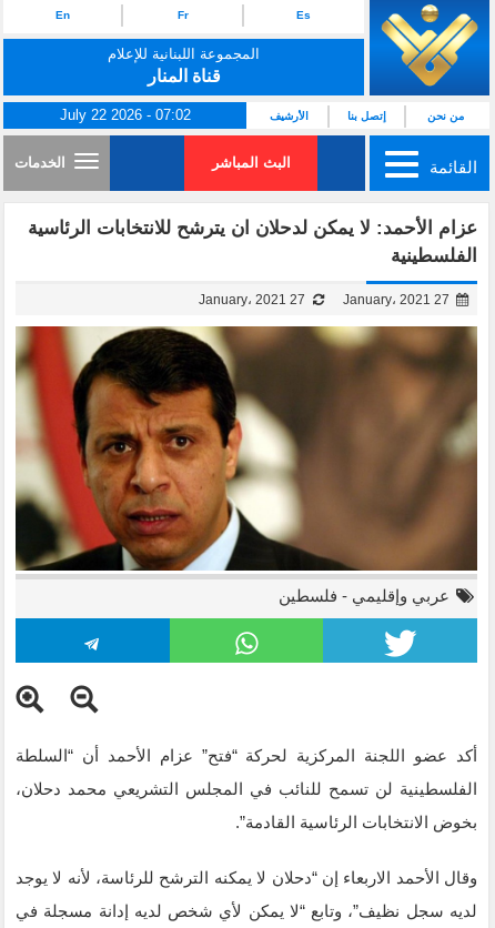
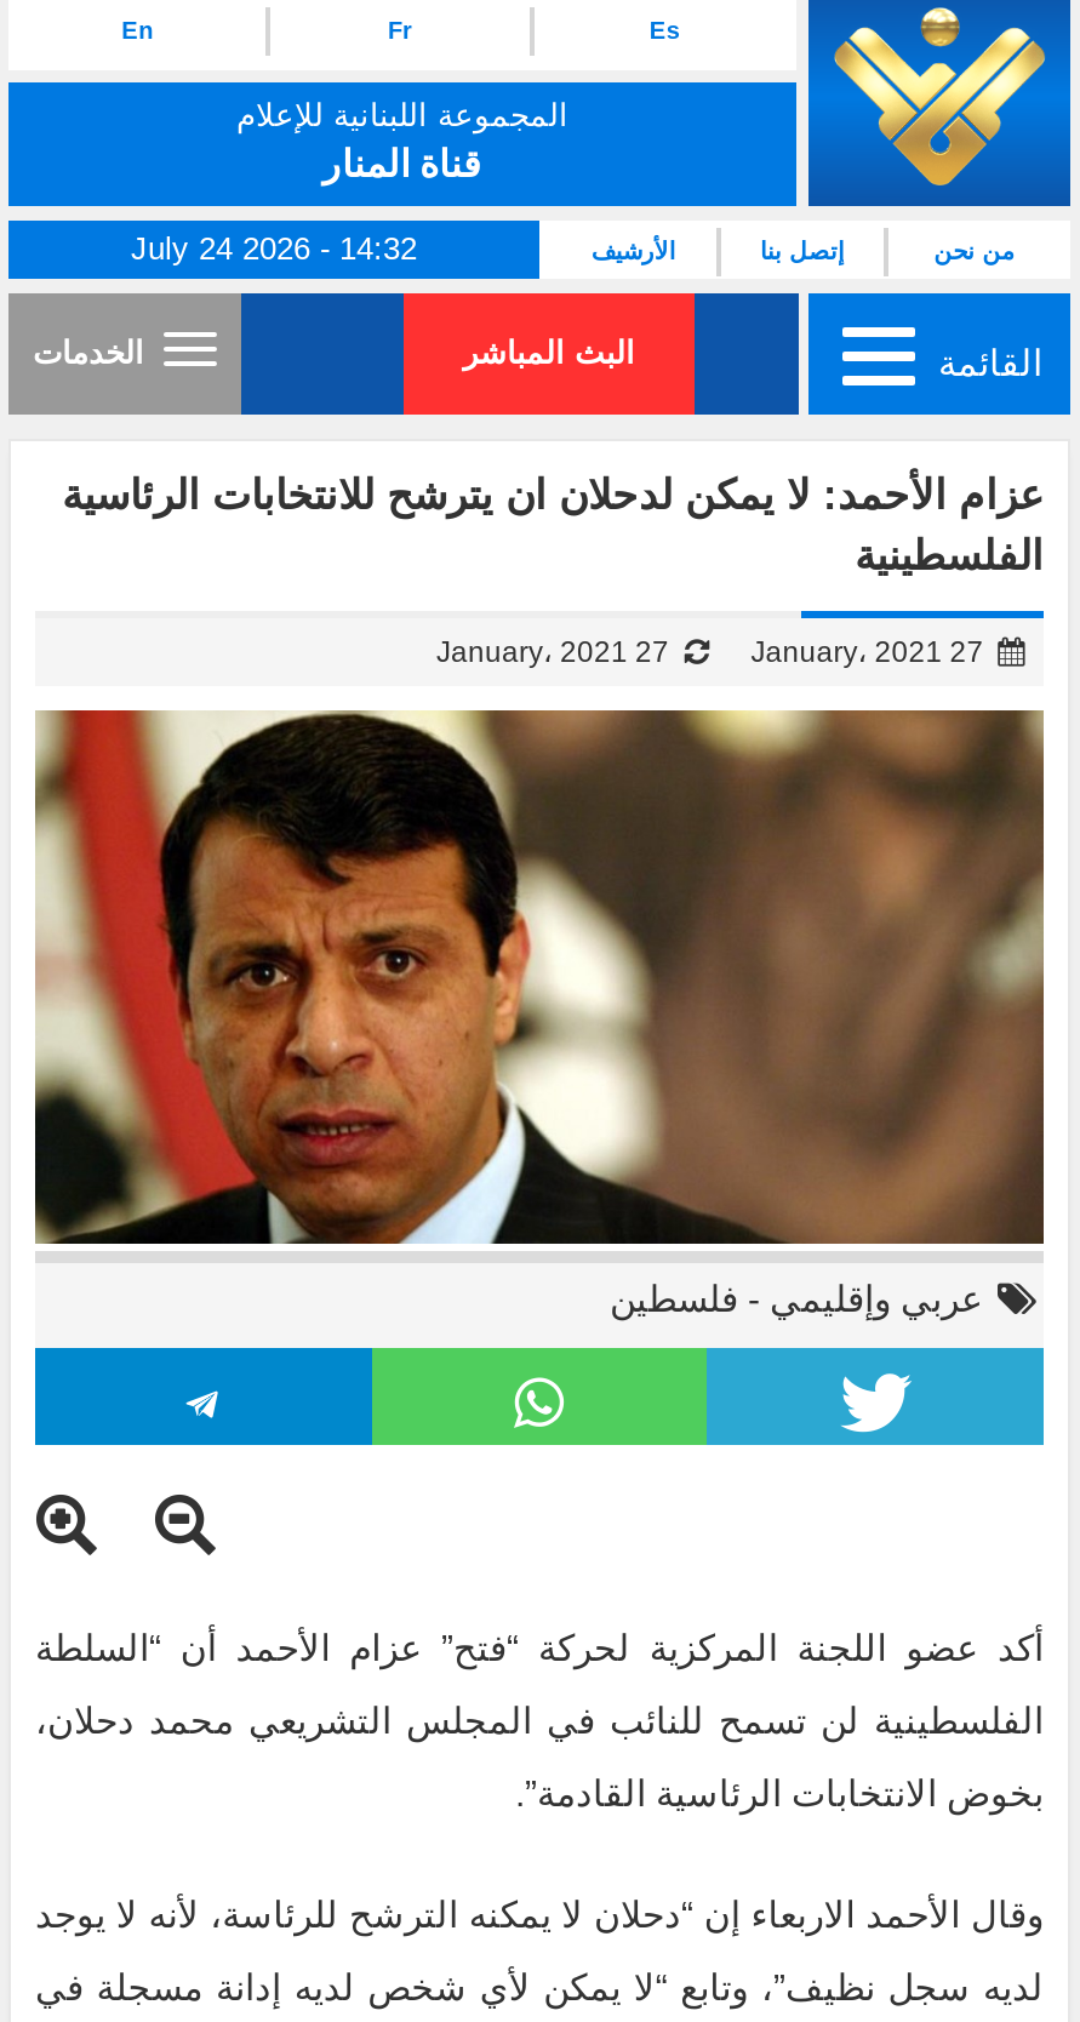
[60,107,191,123] July 22 2026 - 07:02 -> [133,230,419,267] July 24 2026 - 14:32

